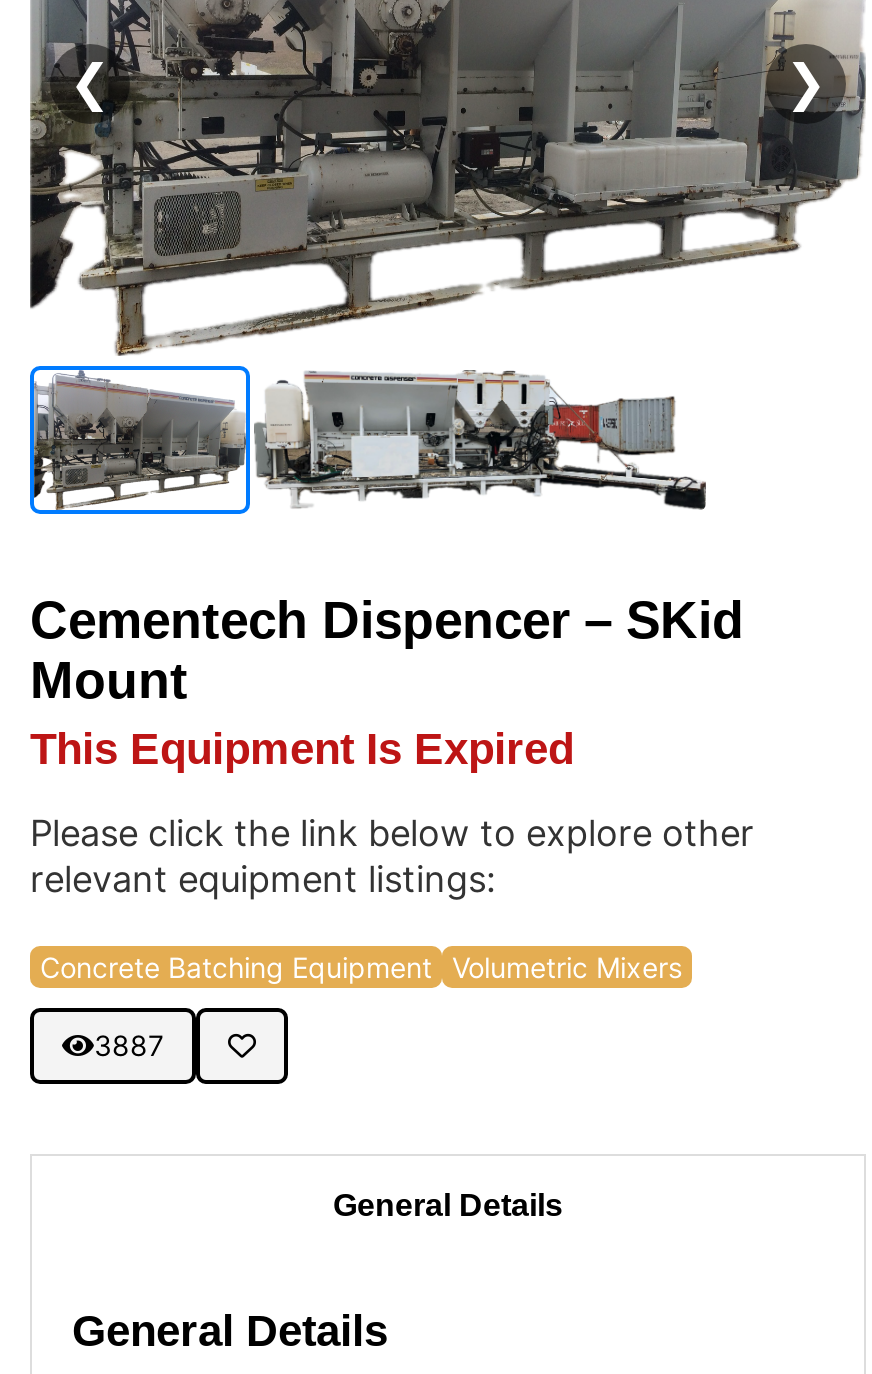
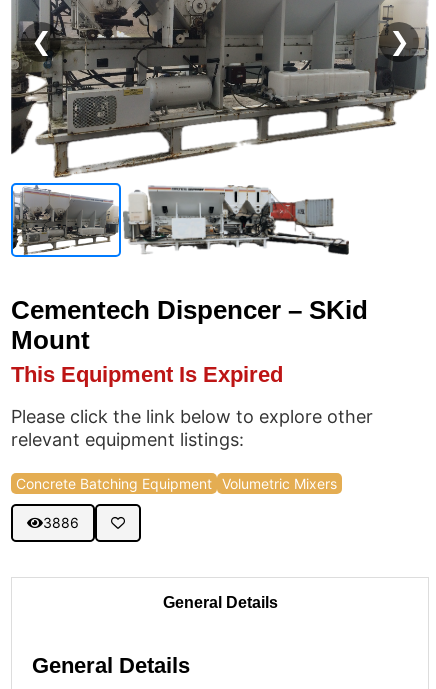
[94,1028,164,1062] 3887 -> [43,514,79,531] 3886

